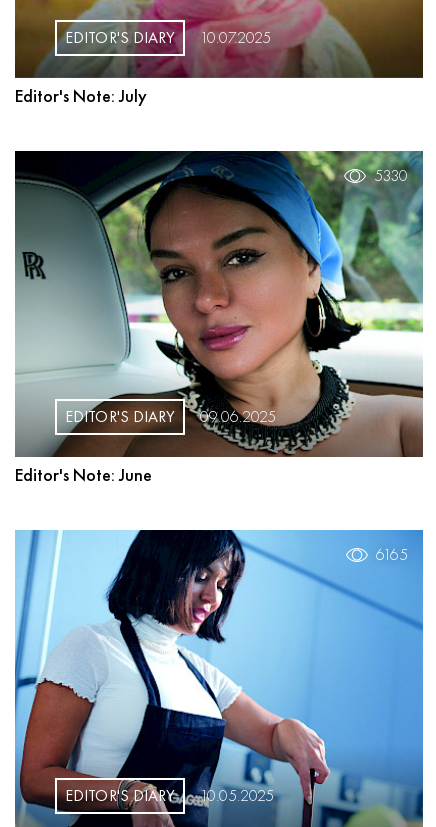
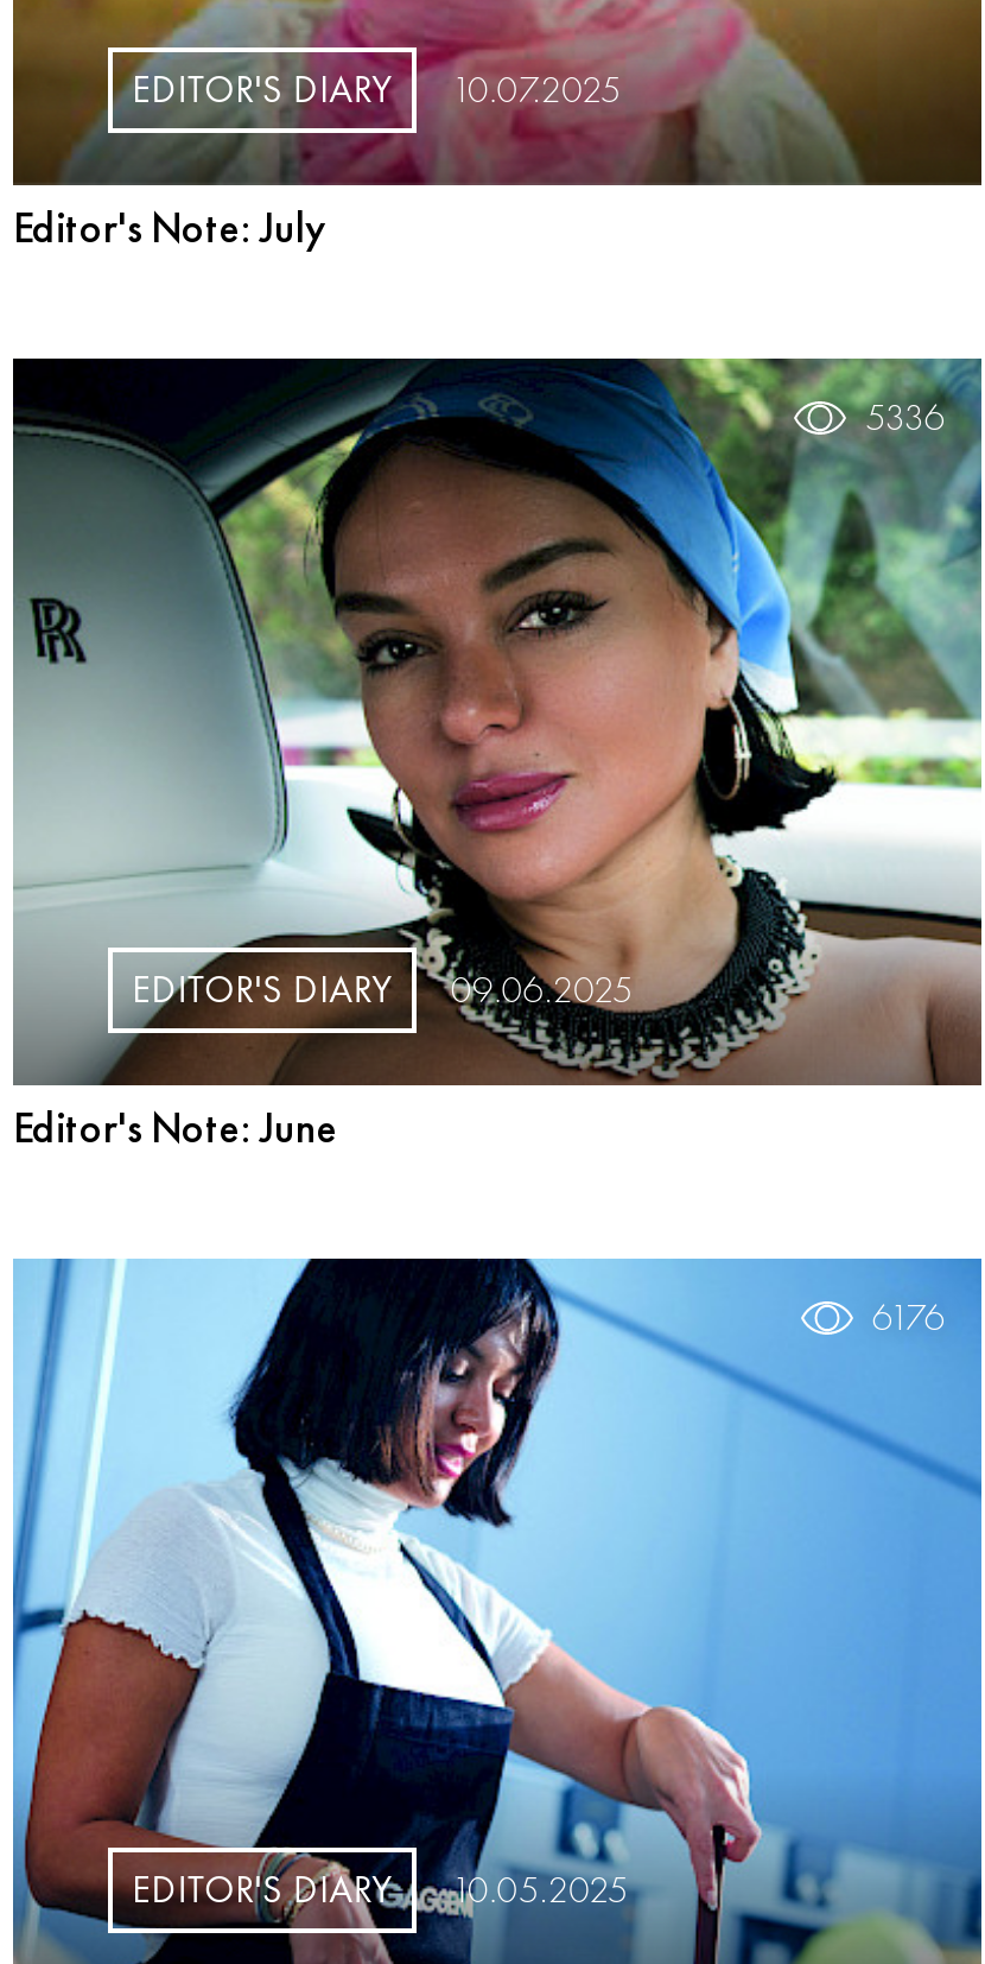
[374,164,408,185] 5330 -> [865,391,946,441] 5336
[376,543,408,564] 6165 -> [872,1291,946,1341] 6176

